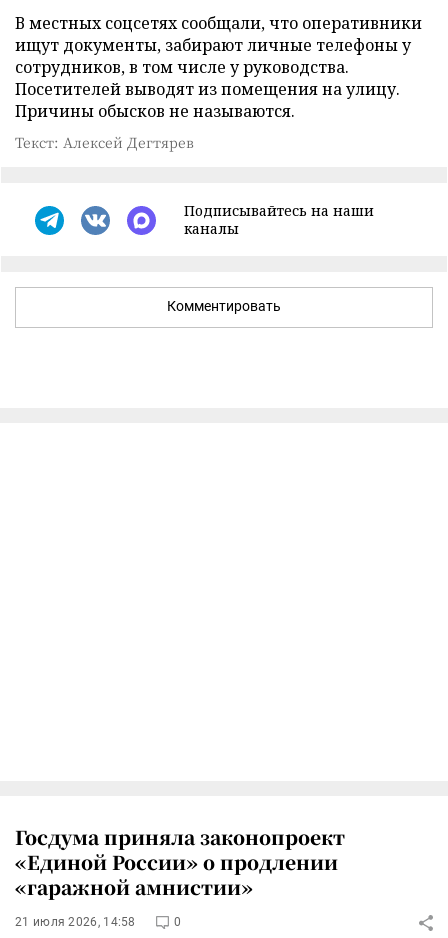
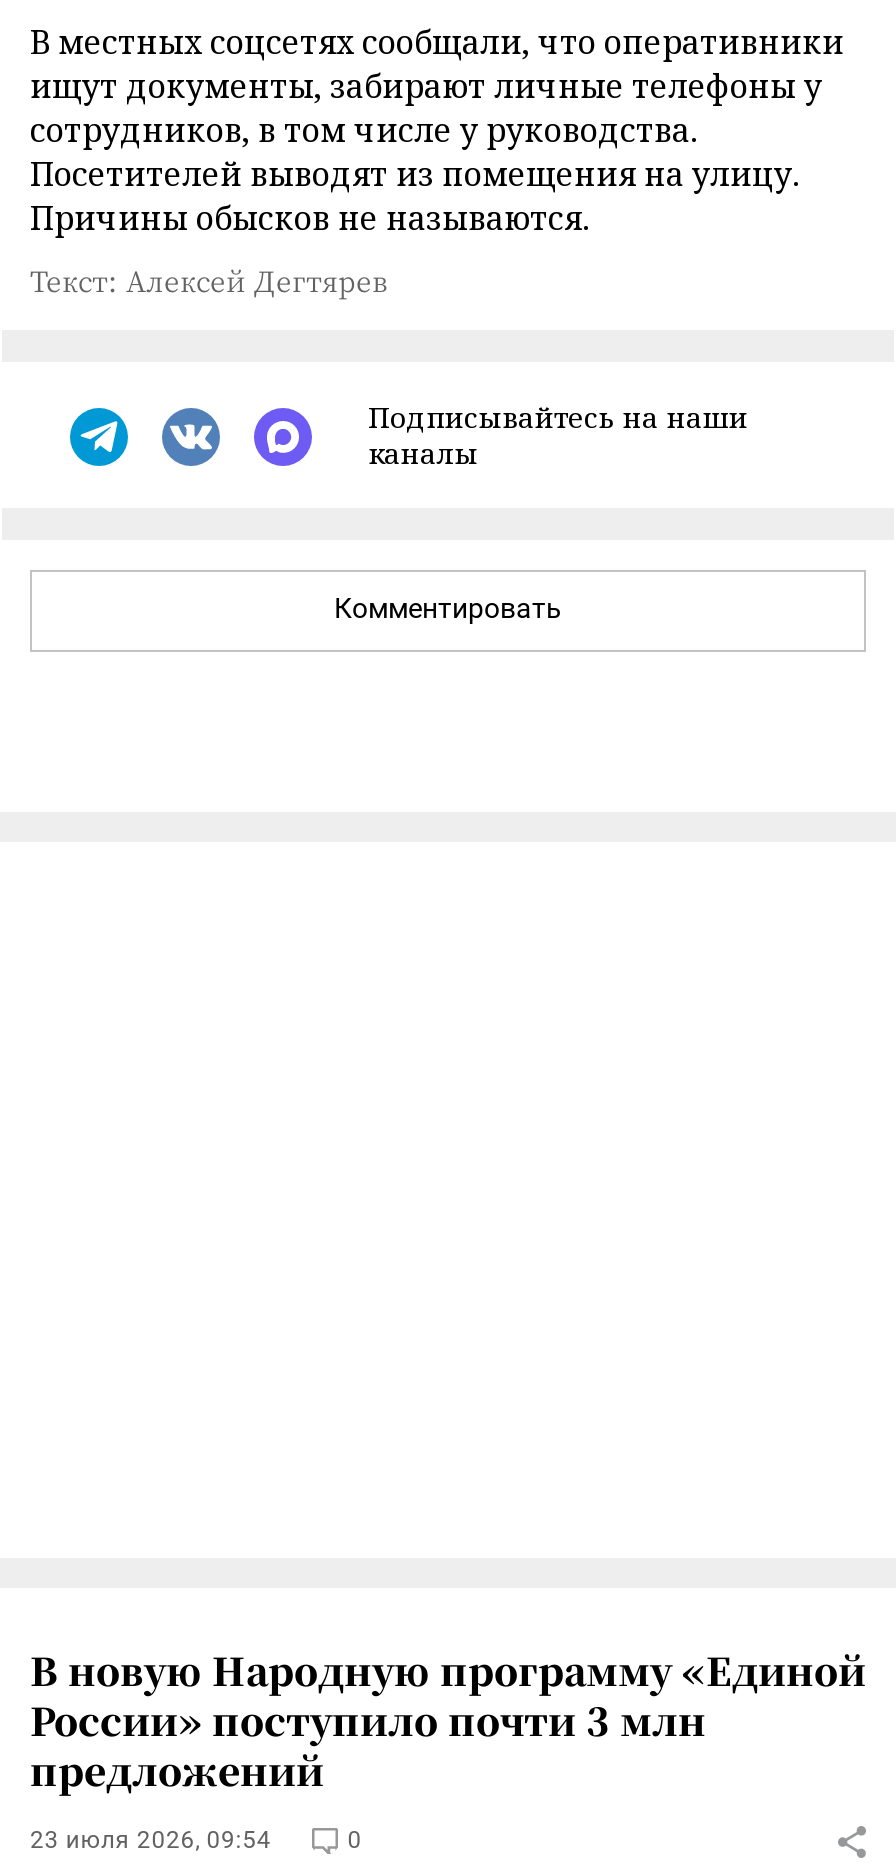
[15,823,345,900] Госдума приняла законопроект | «Единой России» о продлении | «гаражной амнистии» -> [30,1642,866,1796] В новую Народную программу «Единой | России» поступило почти 3 млн | предложений
[15,915,136,929] 21 июля 2026, 14:58 -> [30,1826,271,1854] 23 июля 2026, 09:54

